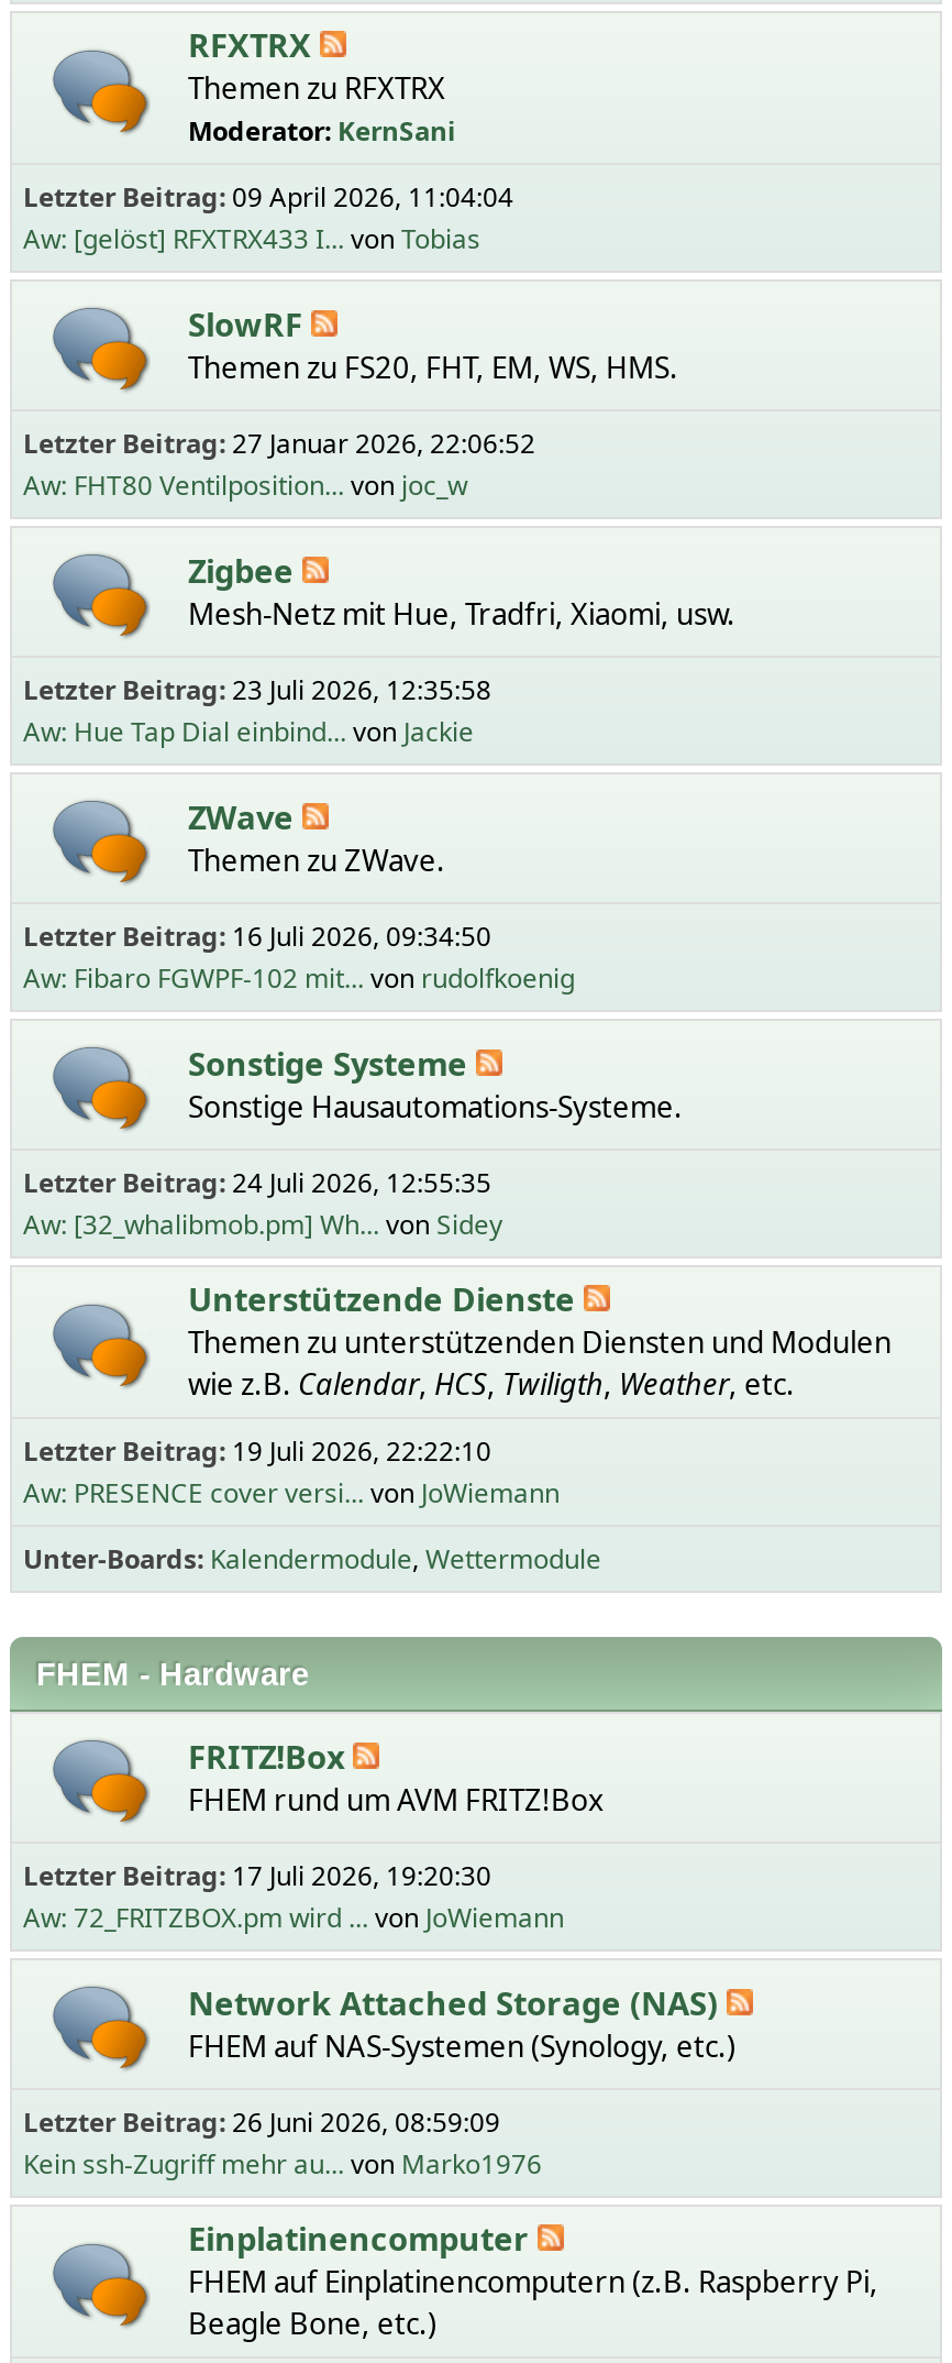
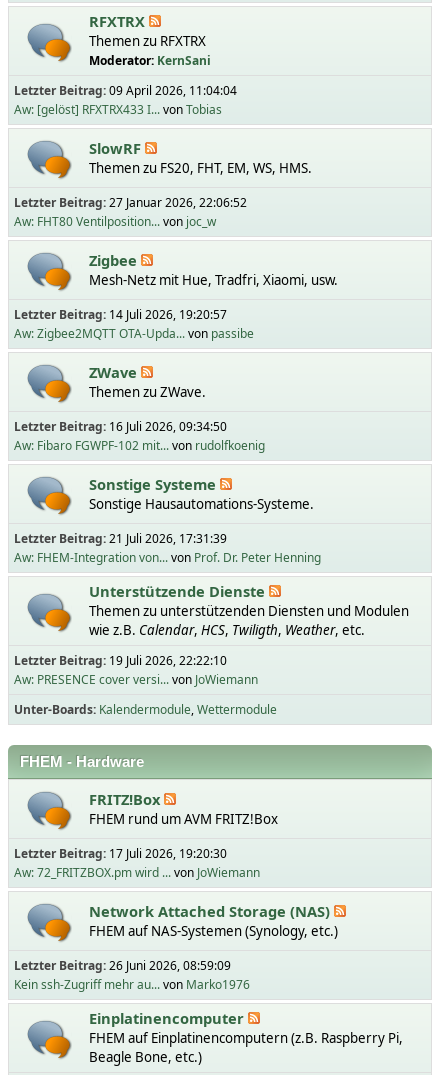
[23,671,491,750] Letzter Beitrag: 23 Juli 2026, 12:35:58 | Aw: Hue Tap Dial einbind... von Jackie -> [14,306,254,342] Letzter Beitrag: 14 Juli 2026, 19:20:57 | Aw: Zigbee2MQTT OTA-Upda... von passibe
[23,1164,502,1243] Letzter Beitrag: 24 Juli 2026, 12:55:35 | Aw: [32_whalibmob.pm] Wh... von Sidey -> [14,530,321,566] Letzter Beitrag: 21 Juli 2026, 17:31:39 | Aw: FHEM-Integration von... von Prof. Dr. Peter Henning

